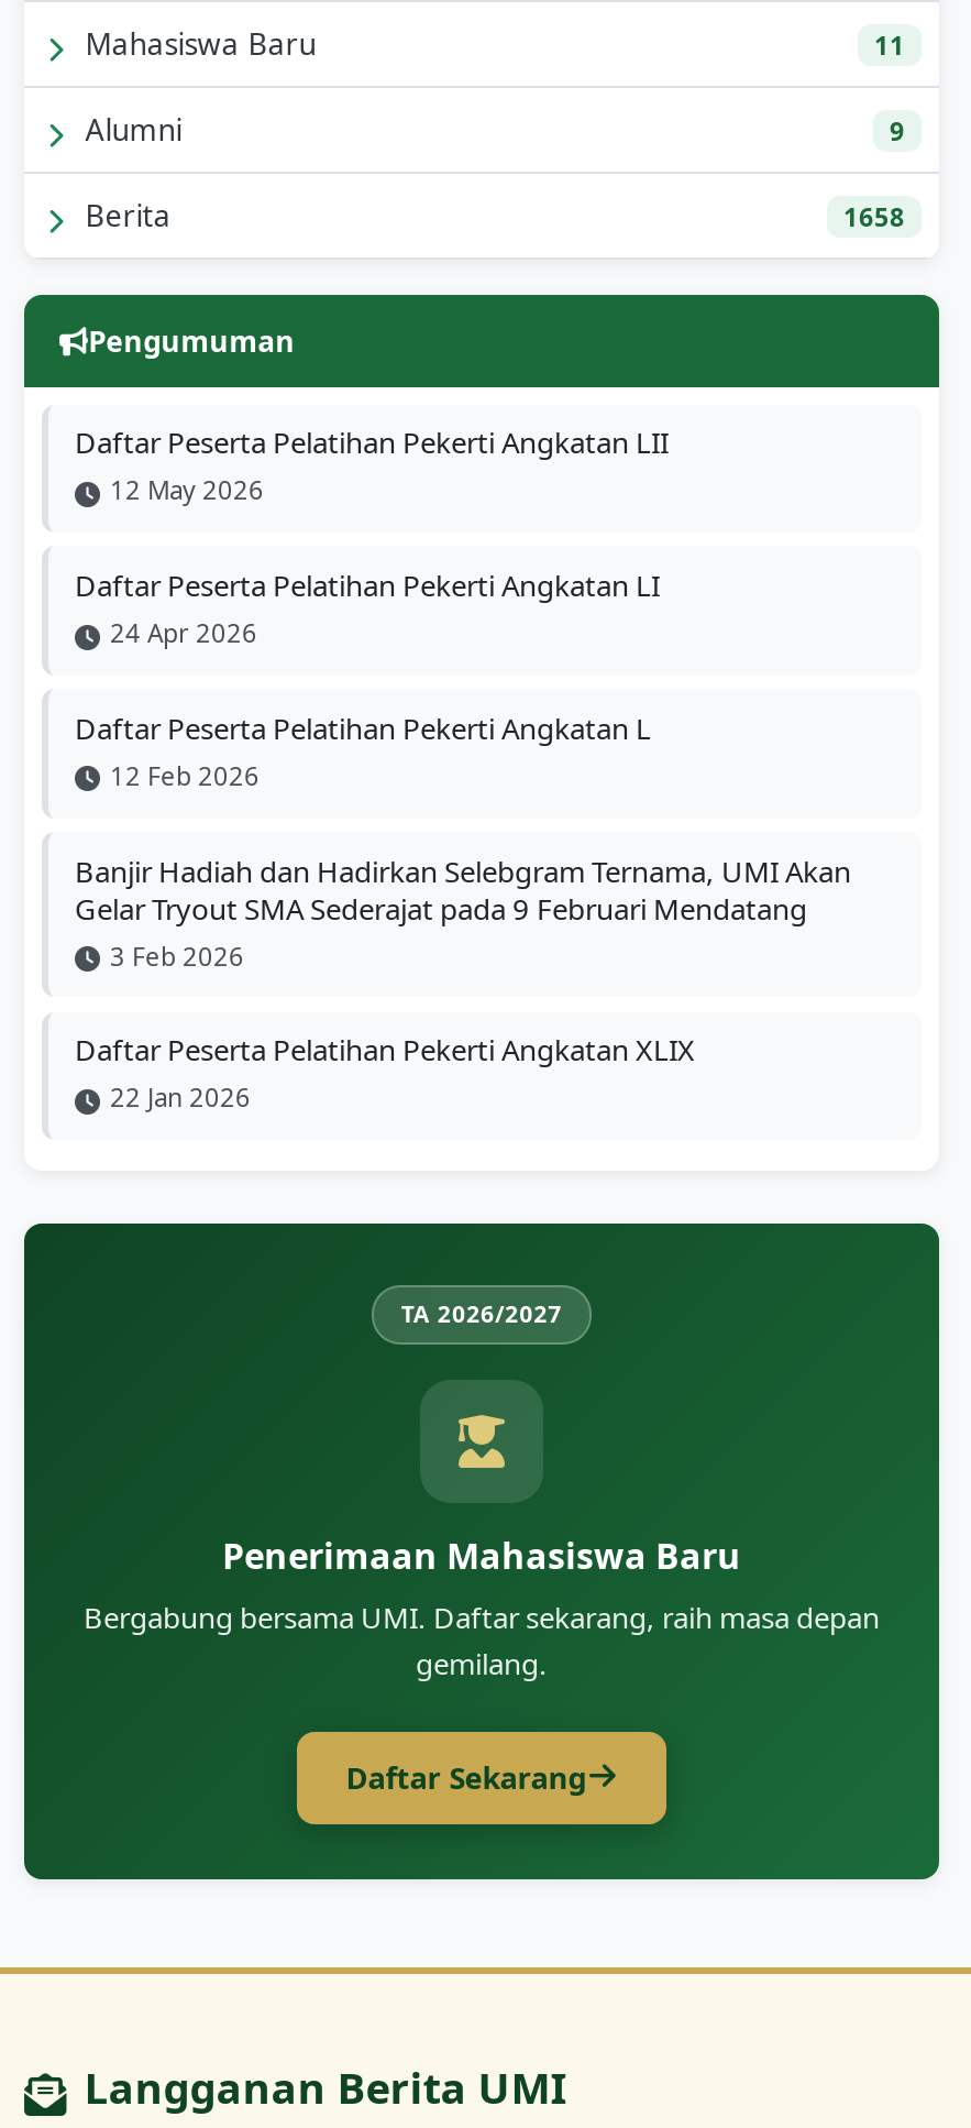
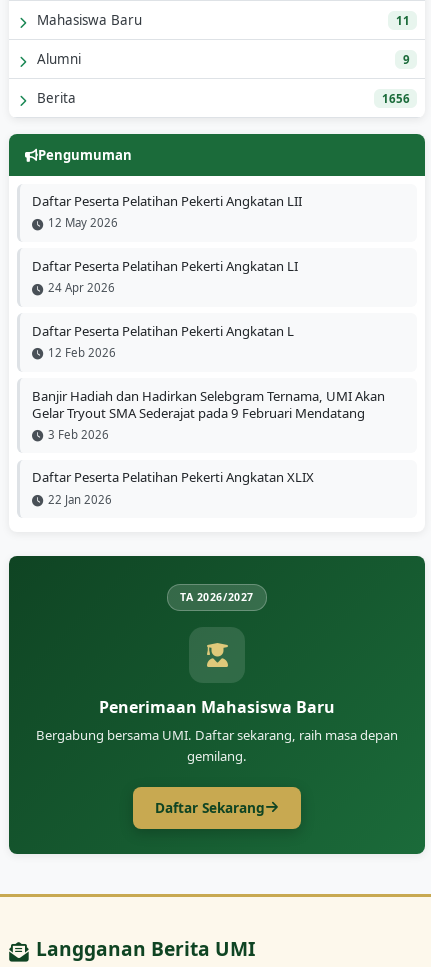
[843,200,905,233] 1658 -> [381,91,409,106] 1656

